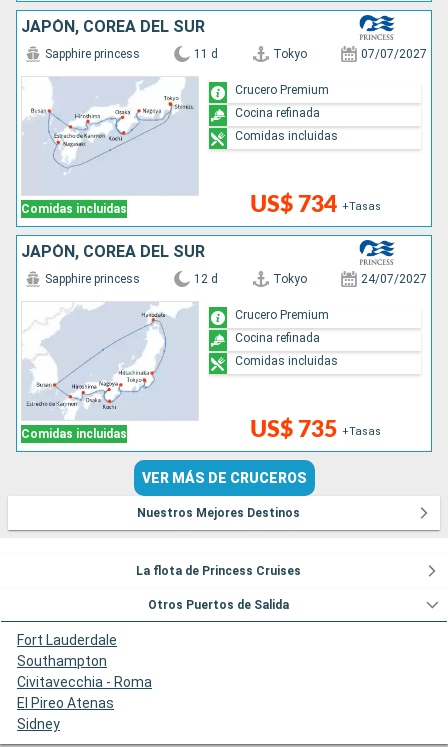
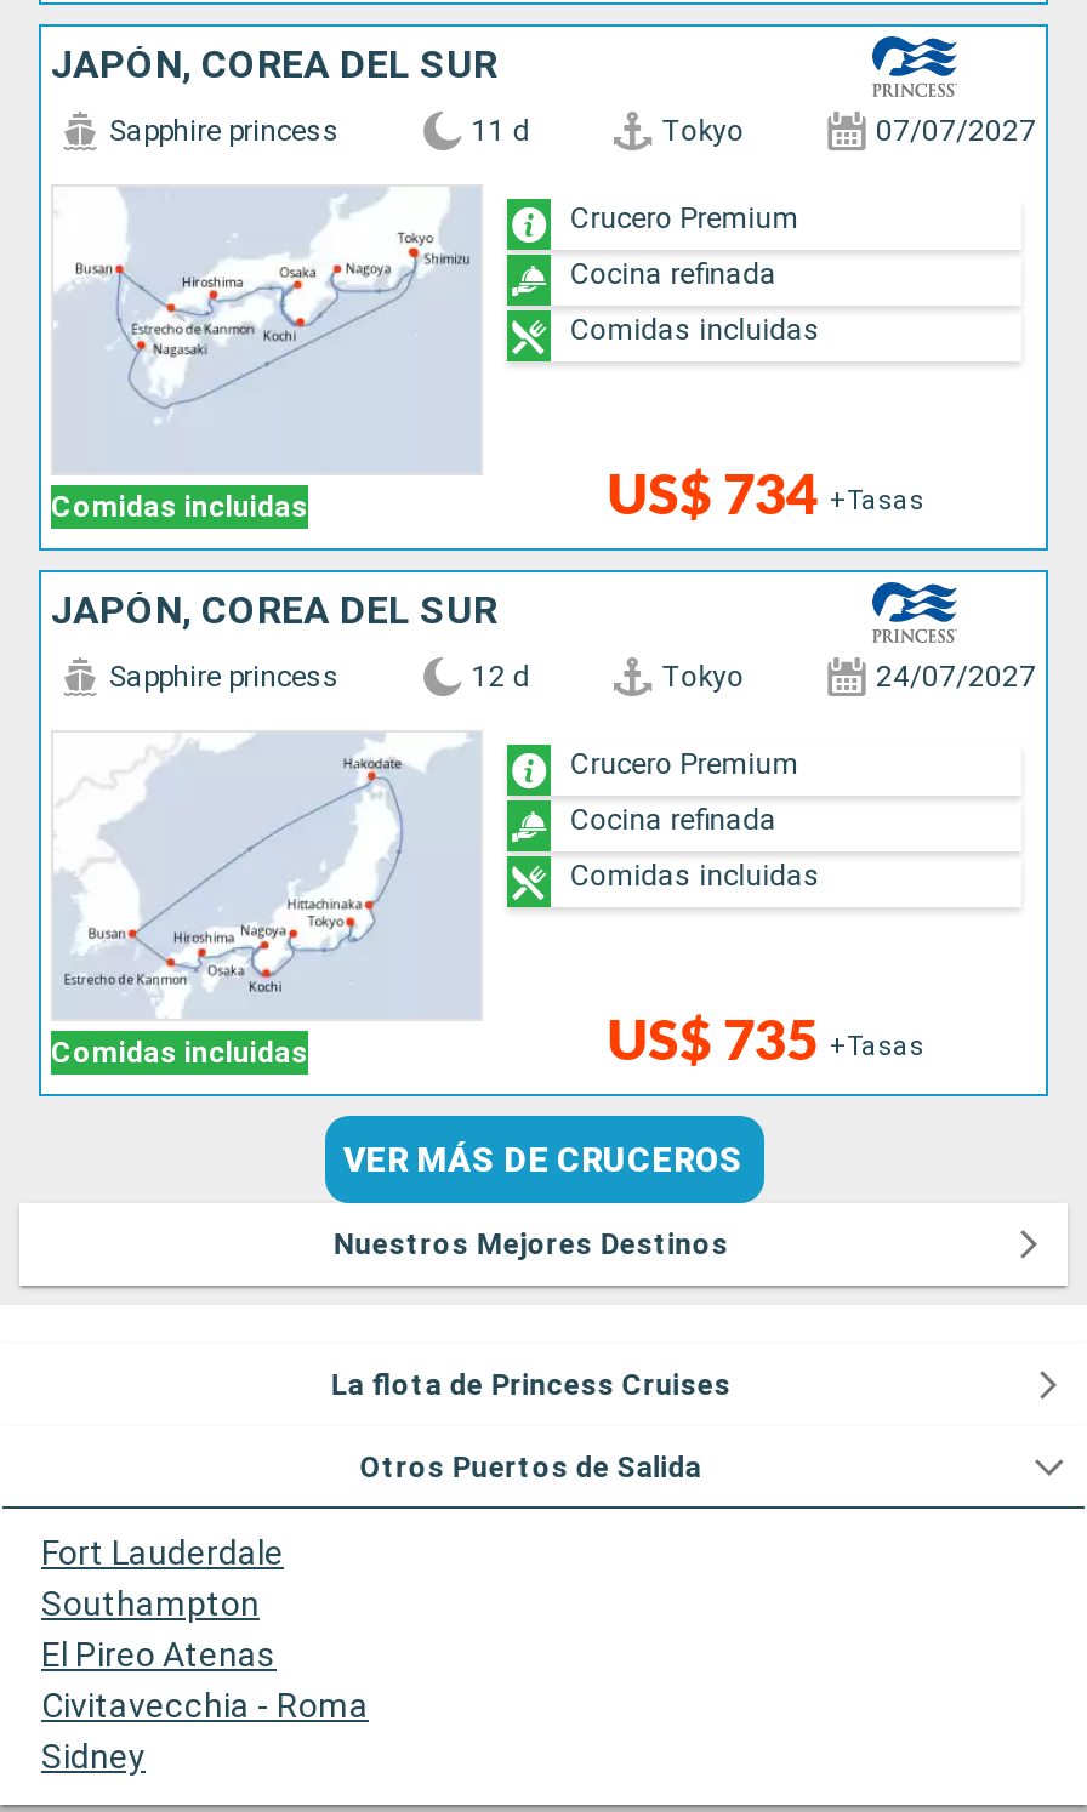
moved [17,674,152,690] -> [41,1686,369,1725]: Civitavecchia - Roma
moved [17,695,114,711] -> [41,1635,277,1674]: El Pireo Atenas

